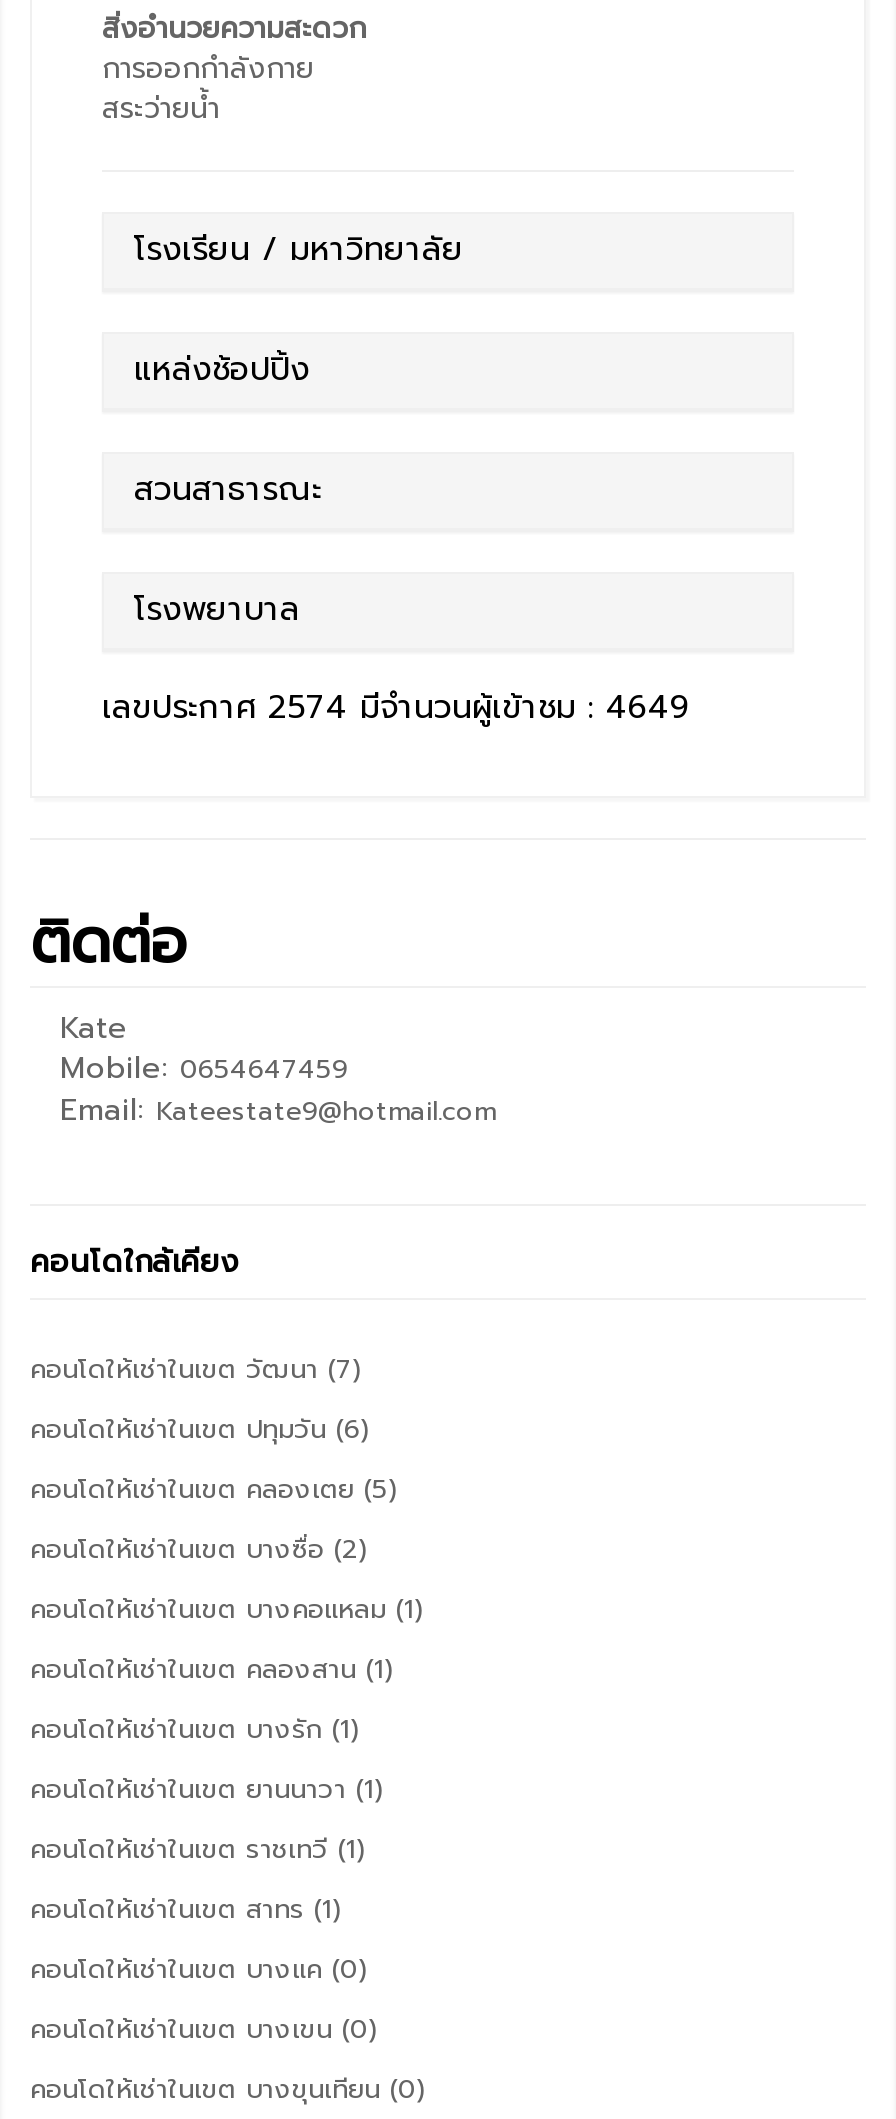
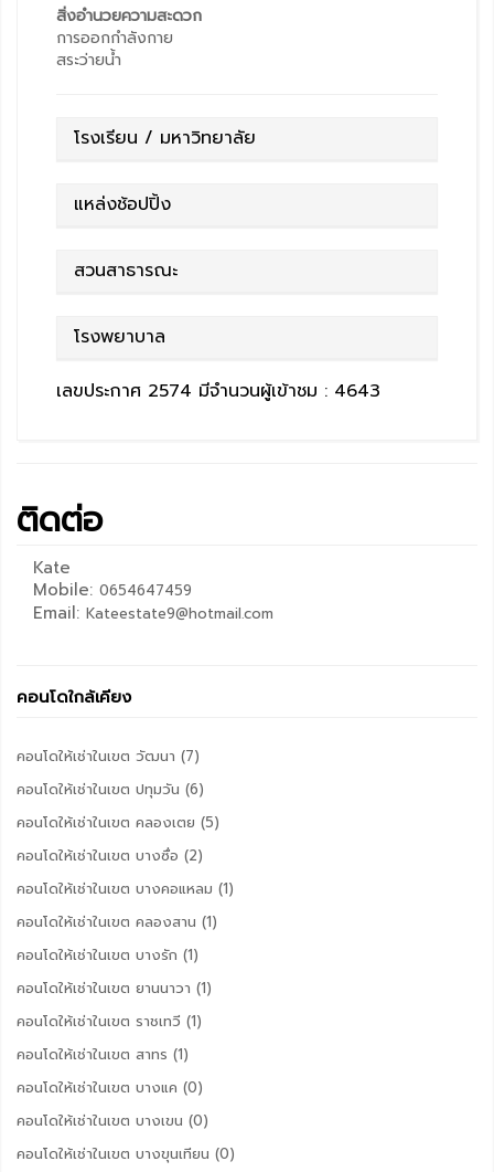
[102,685,690,733] เลขประกาศ2574มีจำนวนผู้เข้าชม : 4649 -> [56,378,380,405] เลขประกาศ2574มีจำนวนผู้เข้าชม : 4643

